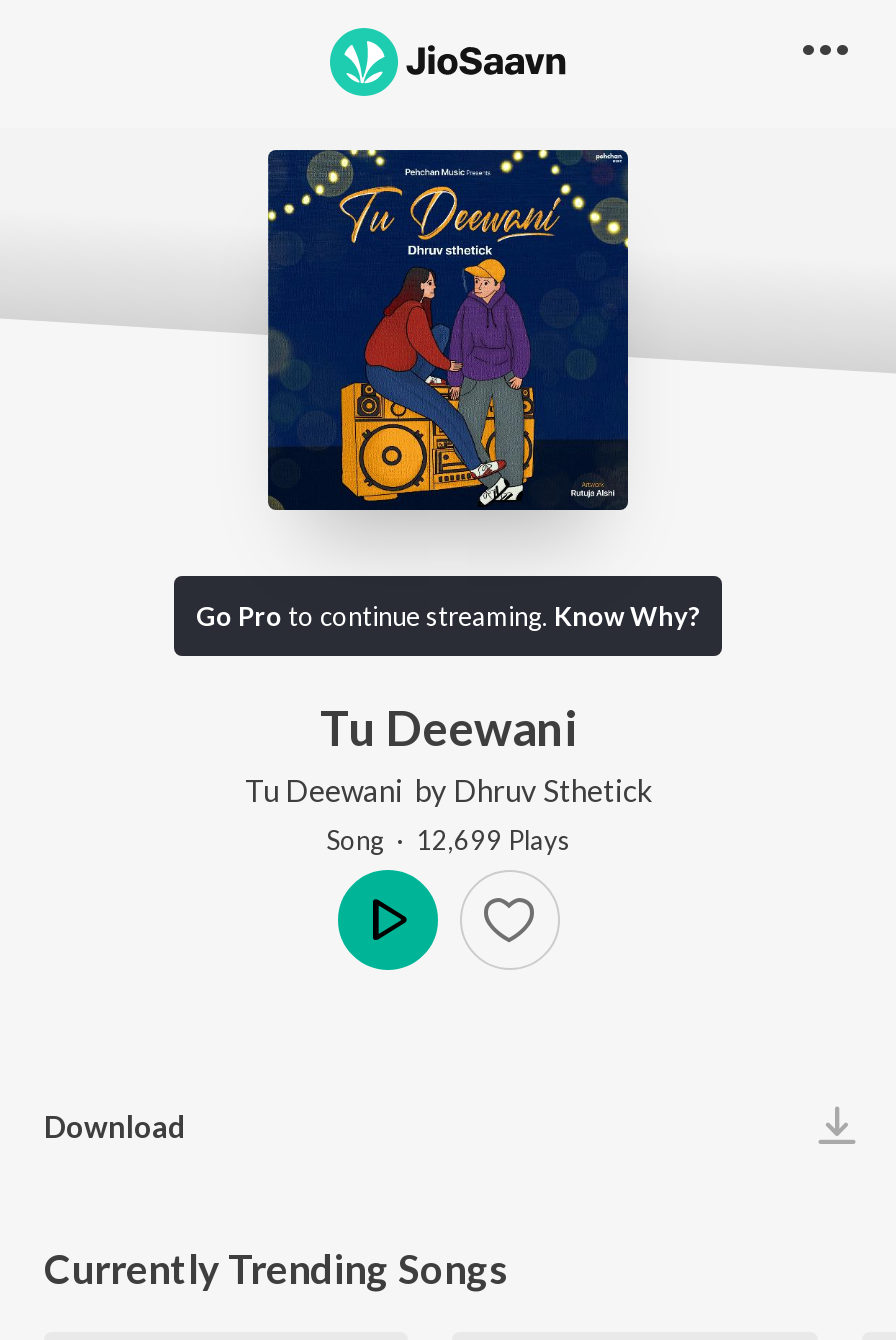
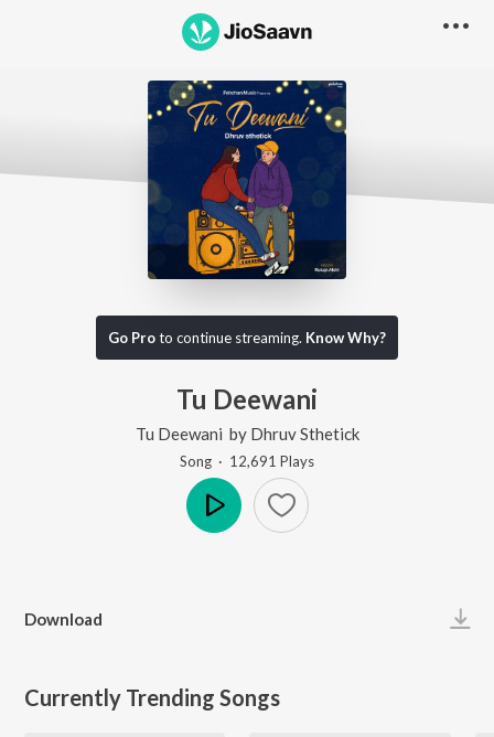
[326,824,570,856] Song · 12,699 Plays -> [180,452,314,470] Song · 12,691 Plays

